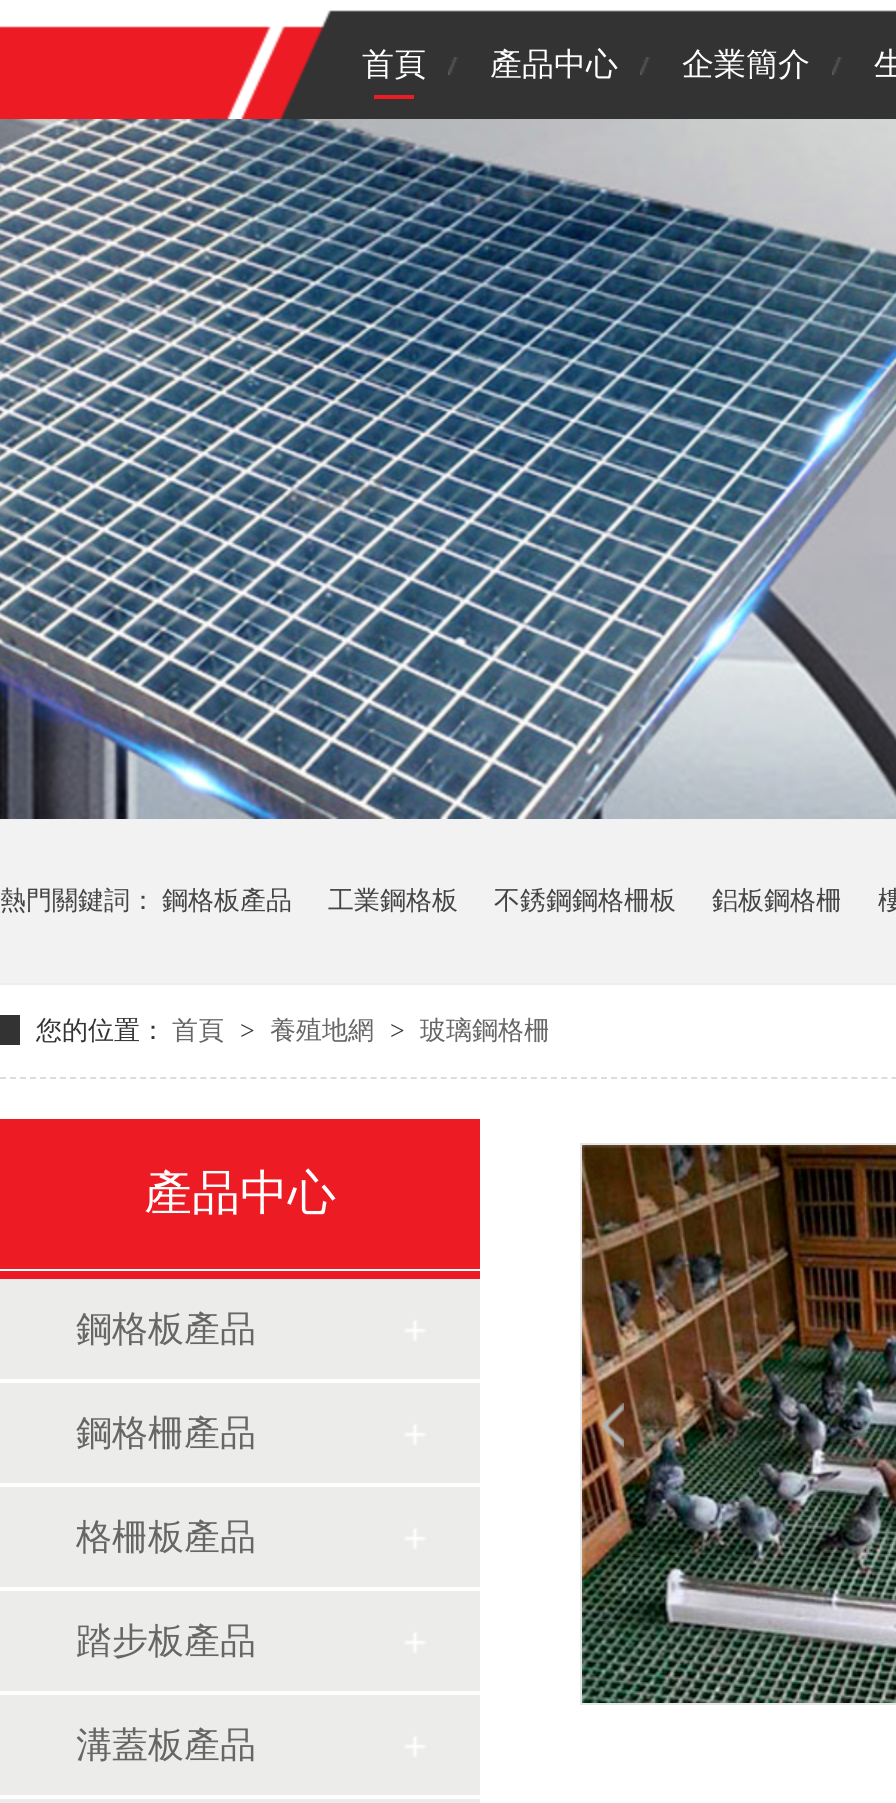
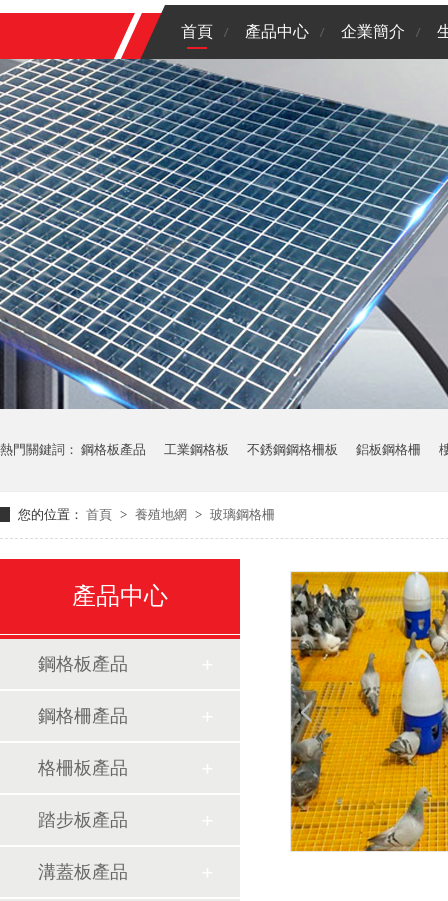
[580,1143,890,1705] [image] -> [290,571,445,852] [image]

